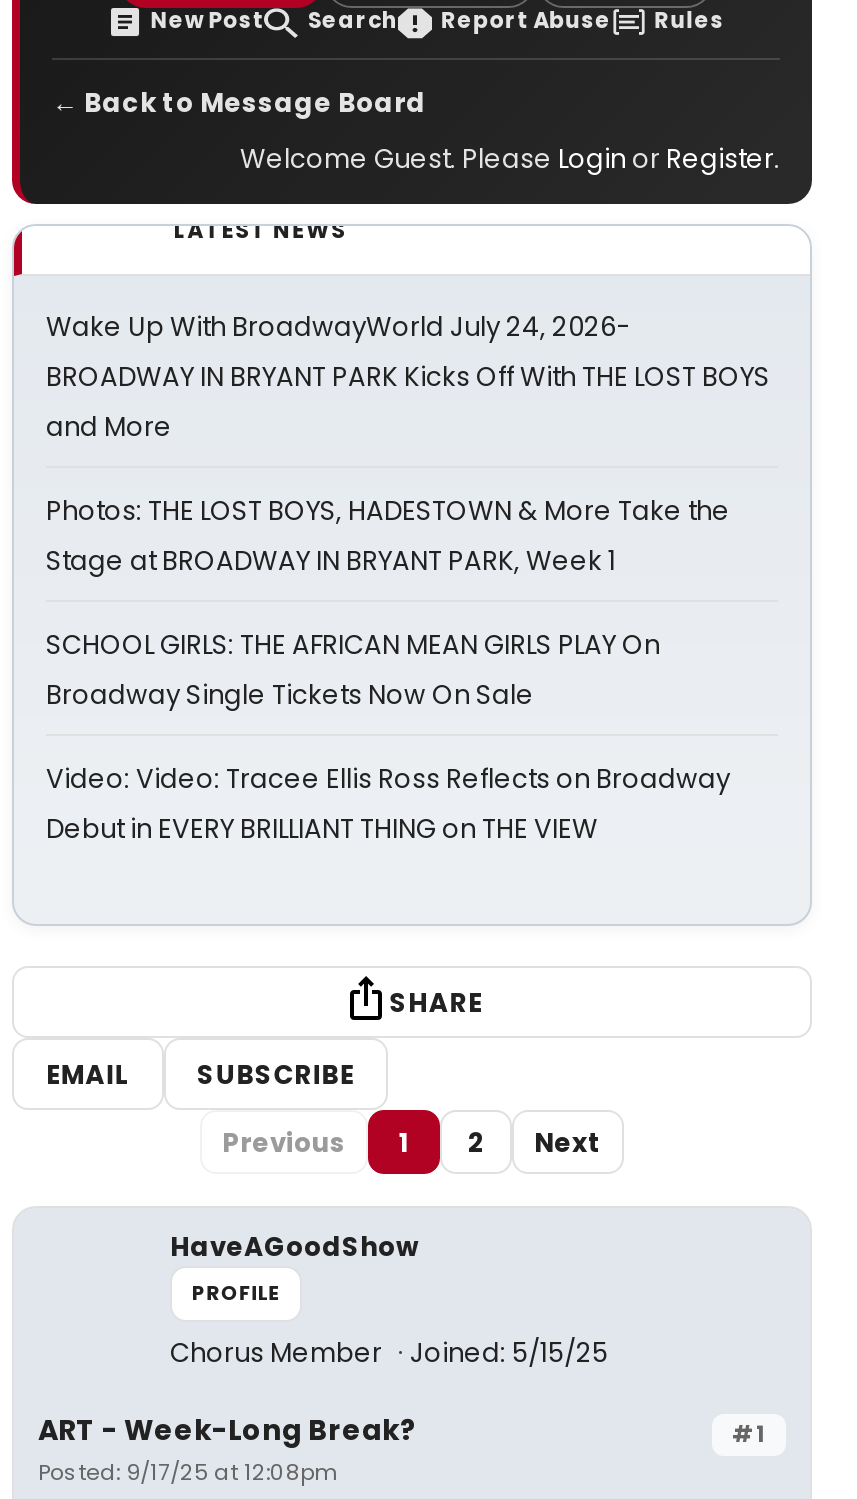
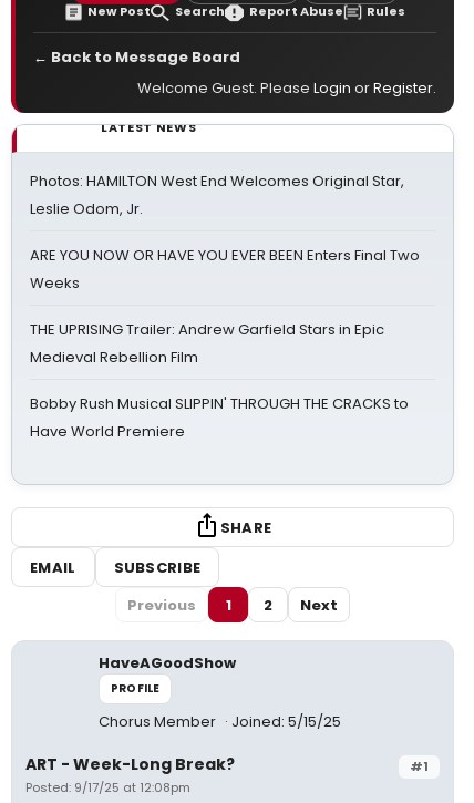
[46,308,770,446] Wake Up With BroadwayWorld July 24, 2026- | BROADWAY IN BRYANT PARK Kicks Off With THE LOST BOYS | and More -> [30,171,404,219] Photos: HAMILTON West End Welcomes Original Star, | Leslie Odom, Jr.
[46,492,730,580] Photos: THE LOST BOYS, HADESTOWN & More Take the | Stage at BROADWAY IN BRYANT PARK, Week 1 -> [30,245,420,294] ARE YOU NOW OR HAVE YOU EVER BEEN Enters Final Two | Weeks
[46,626,660,714] SCHOOL GIRLS: THE AFRICAN MEAN GIRLS PLAY On | Broadway Single Tickets Now On Sale -> [30,319,384,368] THE UPRISING Trailer: Andrew Garfield Stars in Epic | Medieval Rebellion Film
[46,760,730,848] Video: Video: Tracee Ellis Ross Reflects on Broadway | Debut in EVERY BRILLIANT THING on THE VIEW -> [30,393,409,442] Bobby Rush Musical SLIPPIN' THROUGH THE CRACKS to | Have World Premiere

